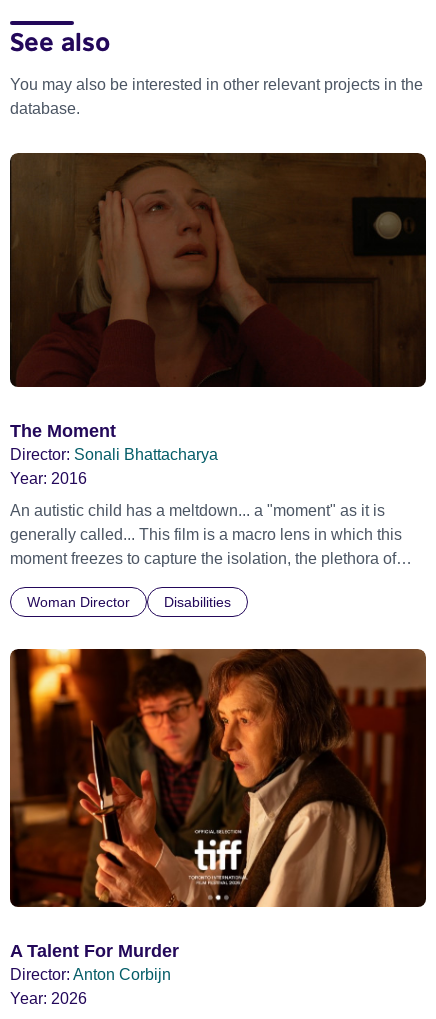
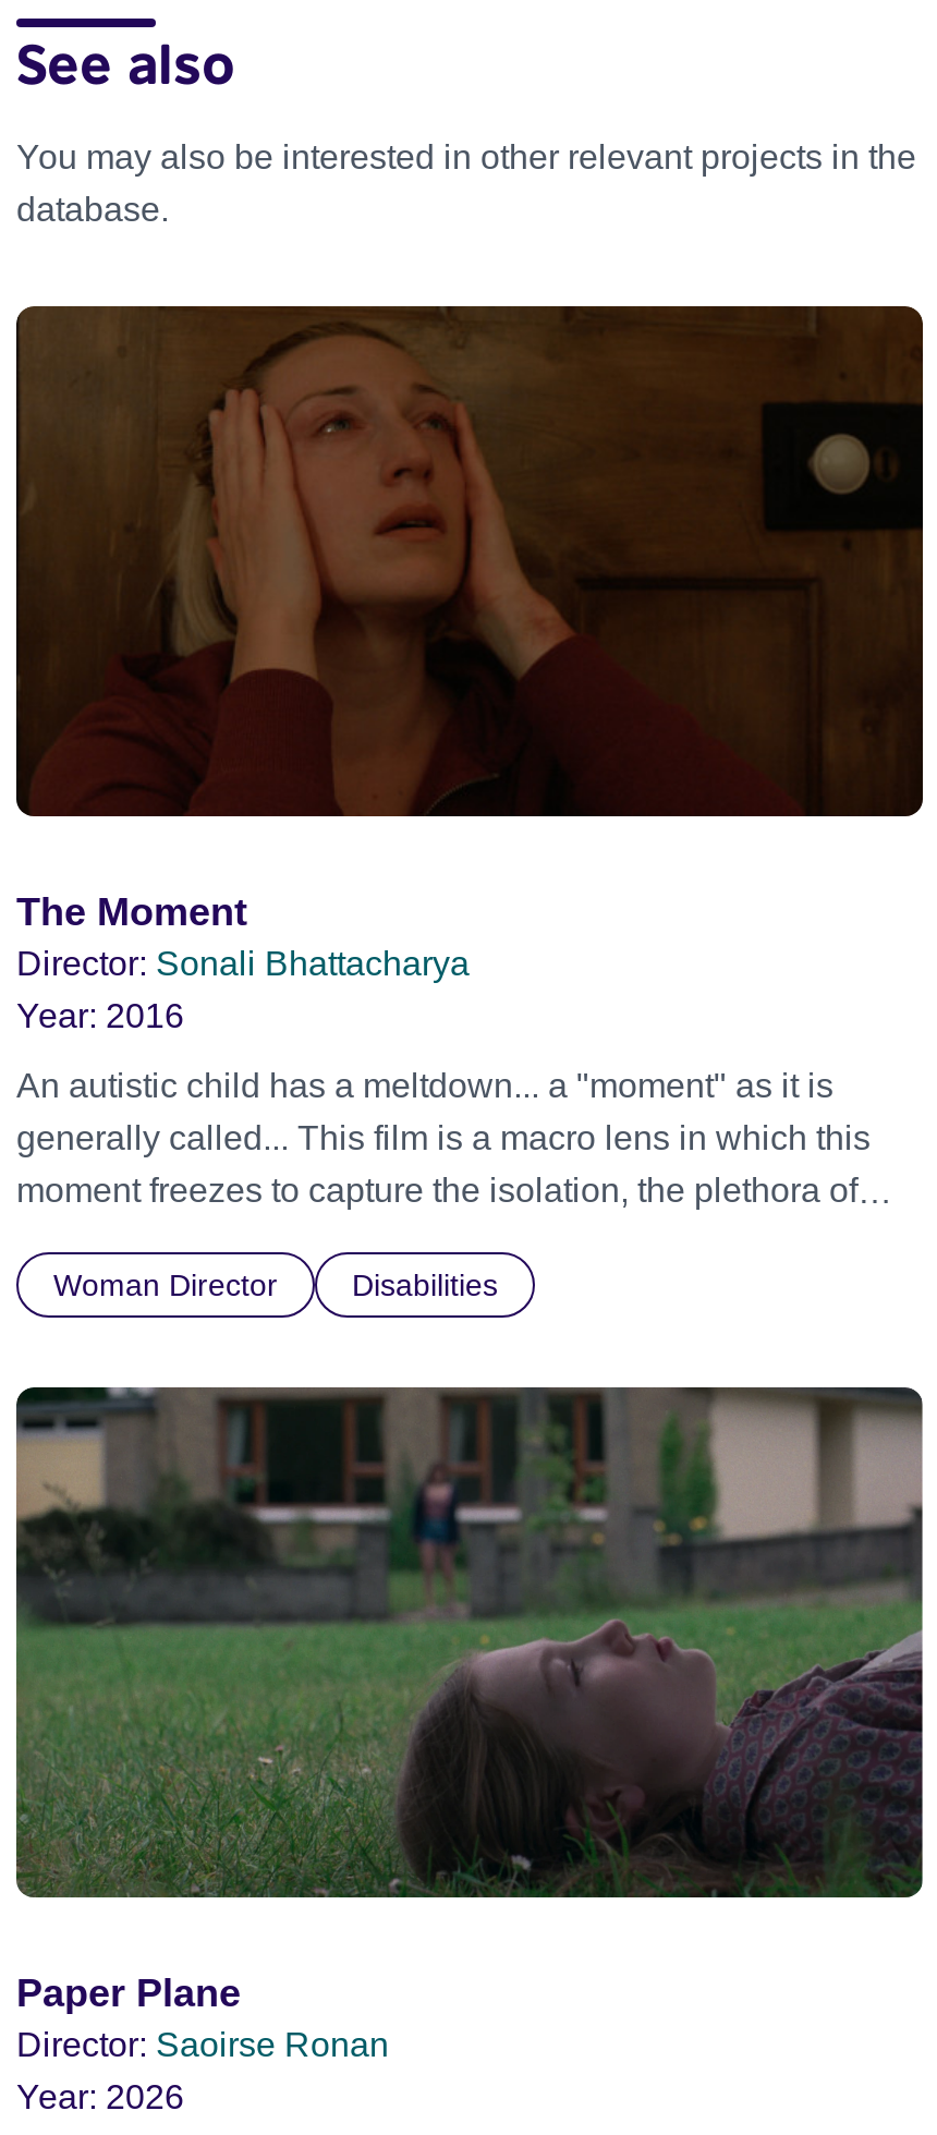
[10,648,427,983] [image] | A Talent For Murder | Director: Anton Corbijn -> [16,1385,925,2064] [image] | Paper Plane | Director: Saoirse Ronan

